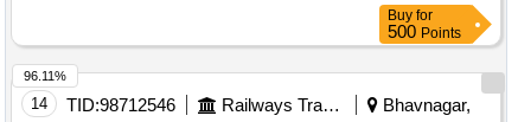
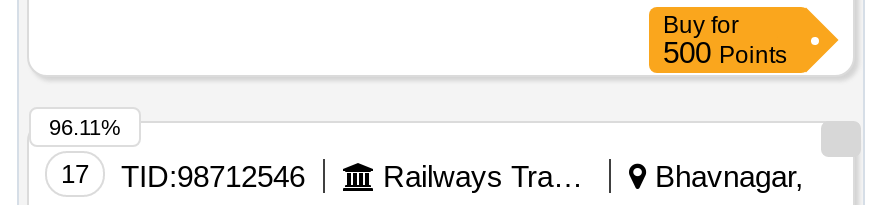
[31,95,175,115] 14 TID:98712546 -> [61,159,305,193] 17 TID:98712546

